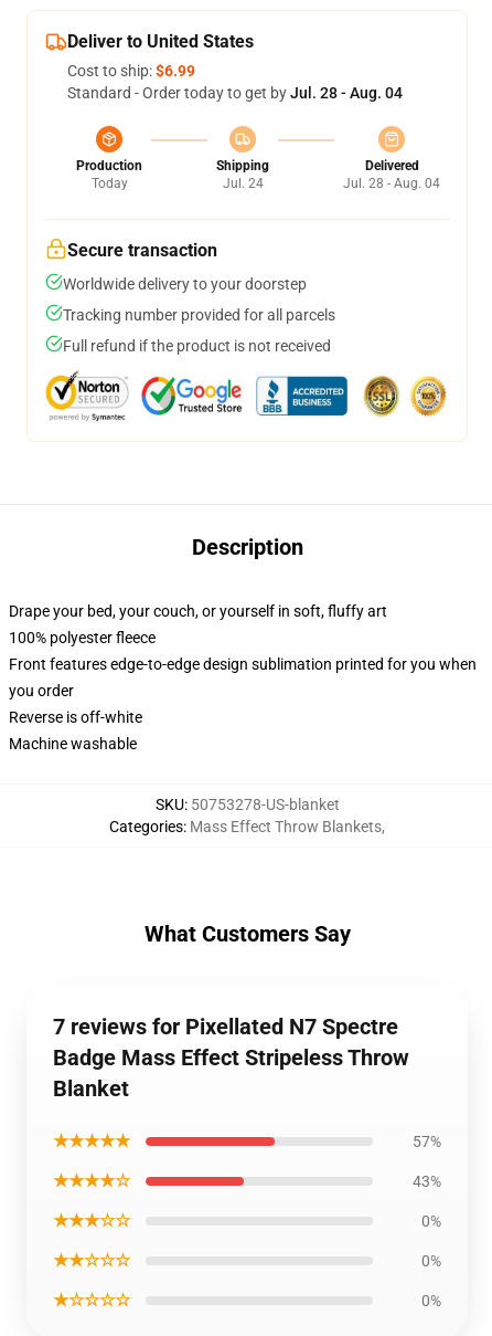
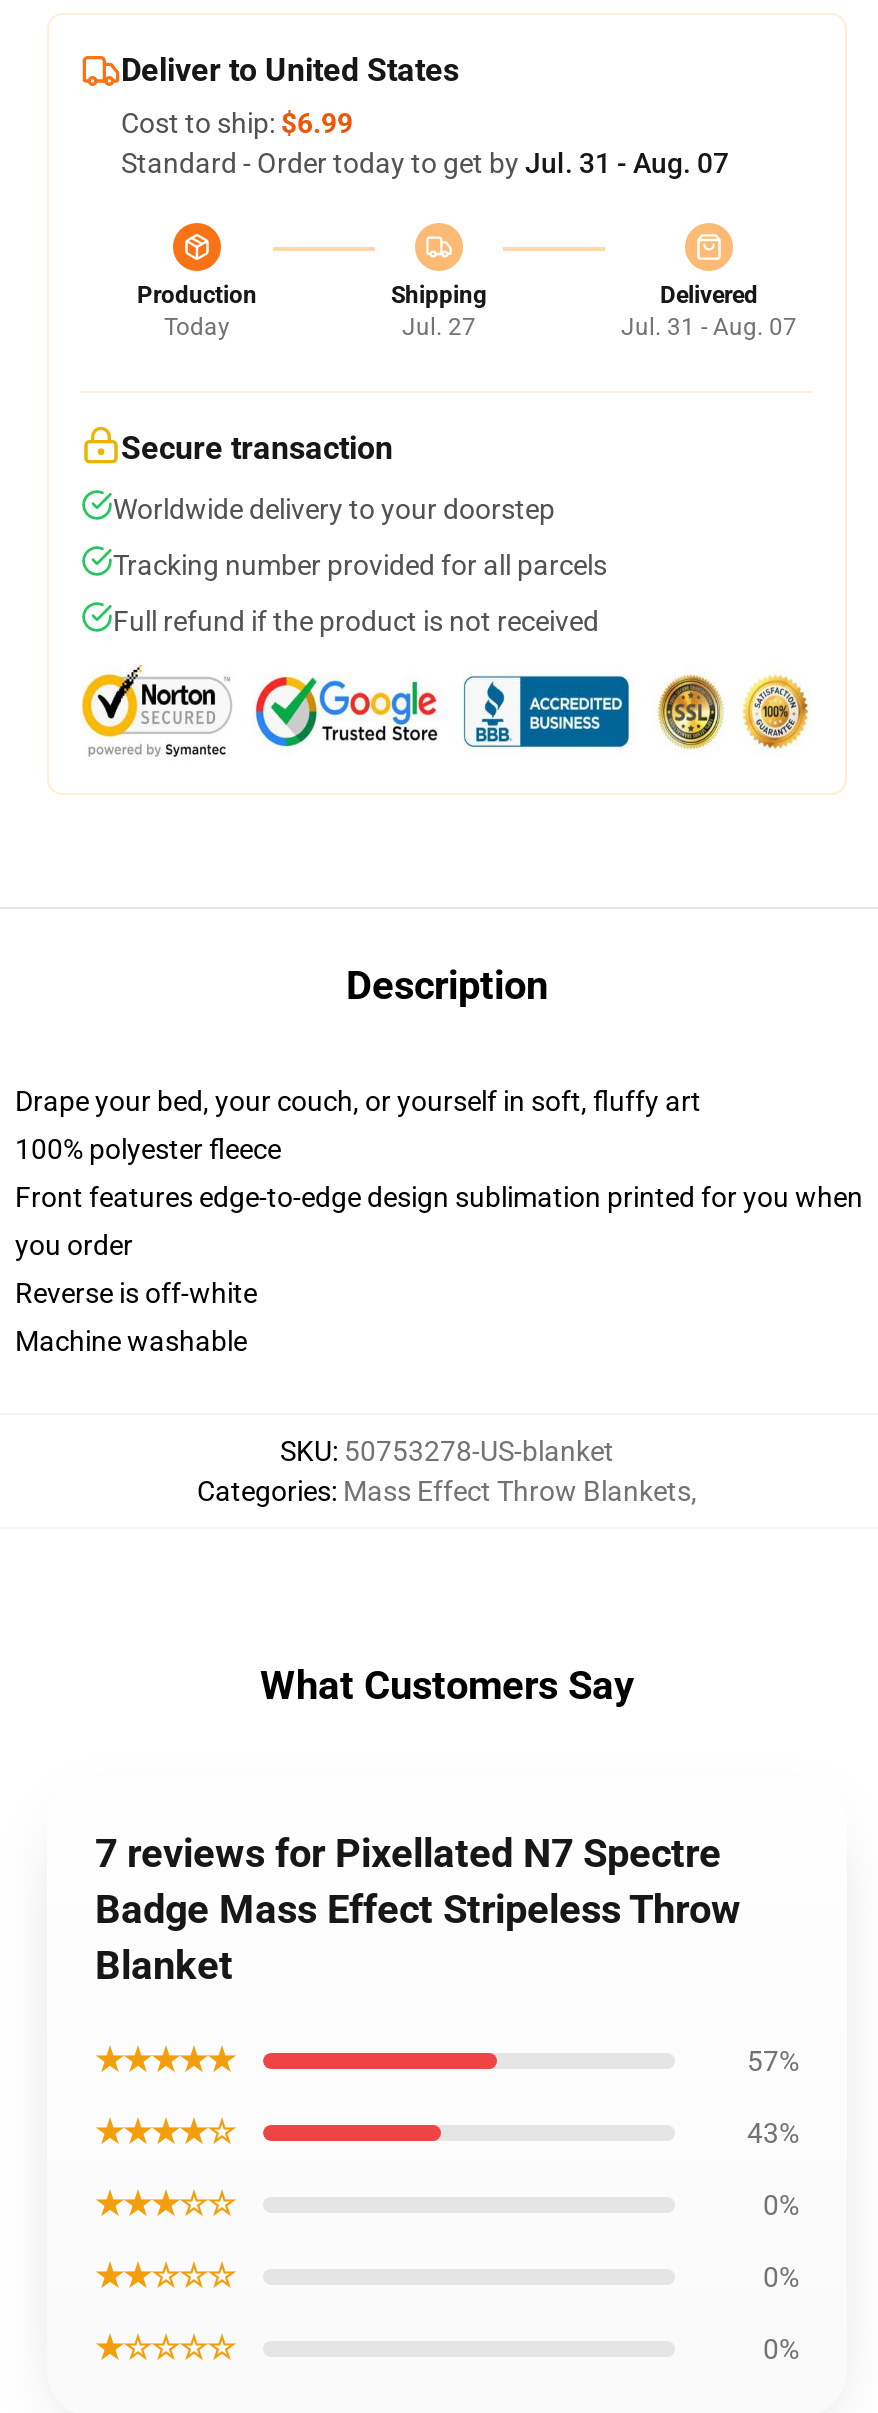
[67,84,403,102] Standard - Order today to get by Jul. 28 - Aug. 04 -> [121,147,729,179] Standard - Order today to get by Jul. 31 - Aug. 07
[222,176,263,191] Jul. 24 -> [402,313,476,341] Jul. 27
[343,176,440,191] Jul. 28 - Aug. 04 -> [621,313,797,341] Jul. 31 - Aug. 07

